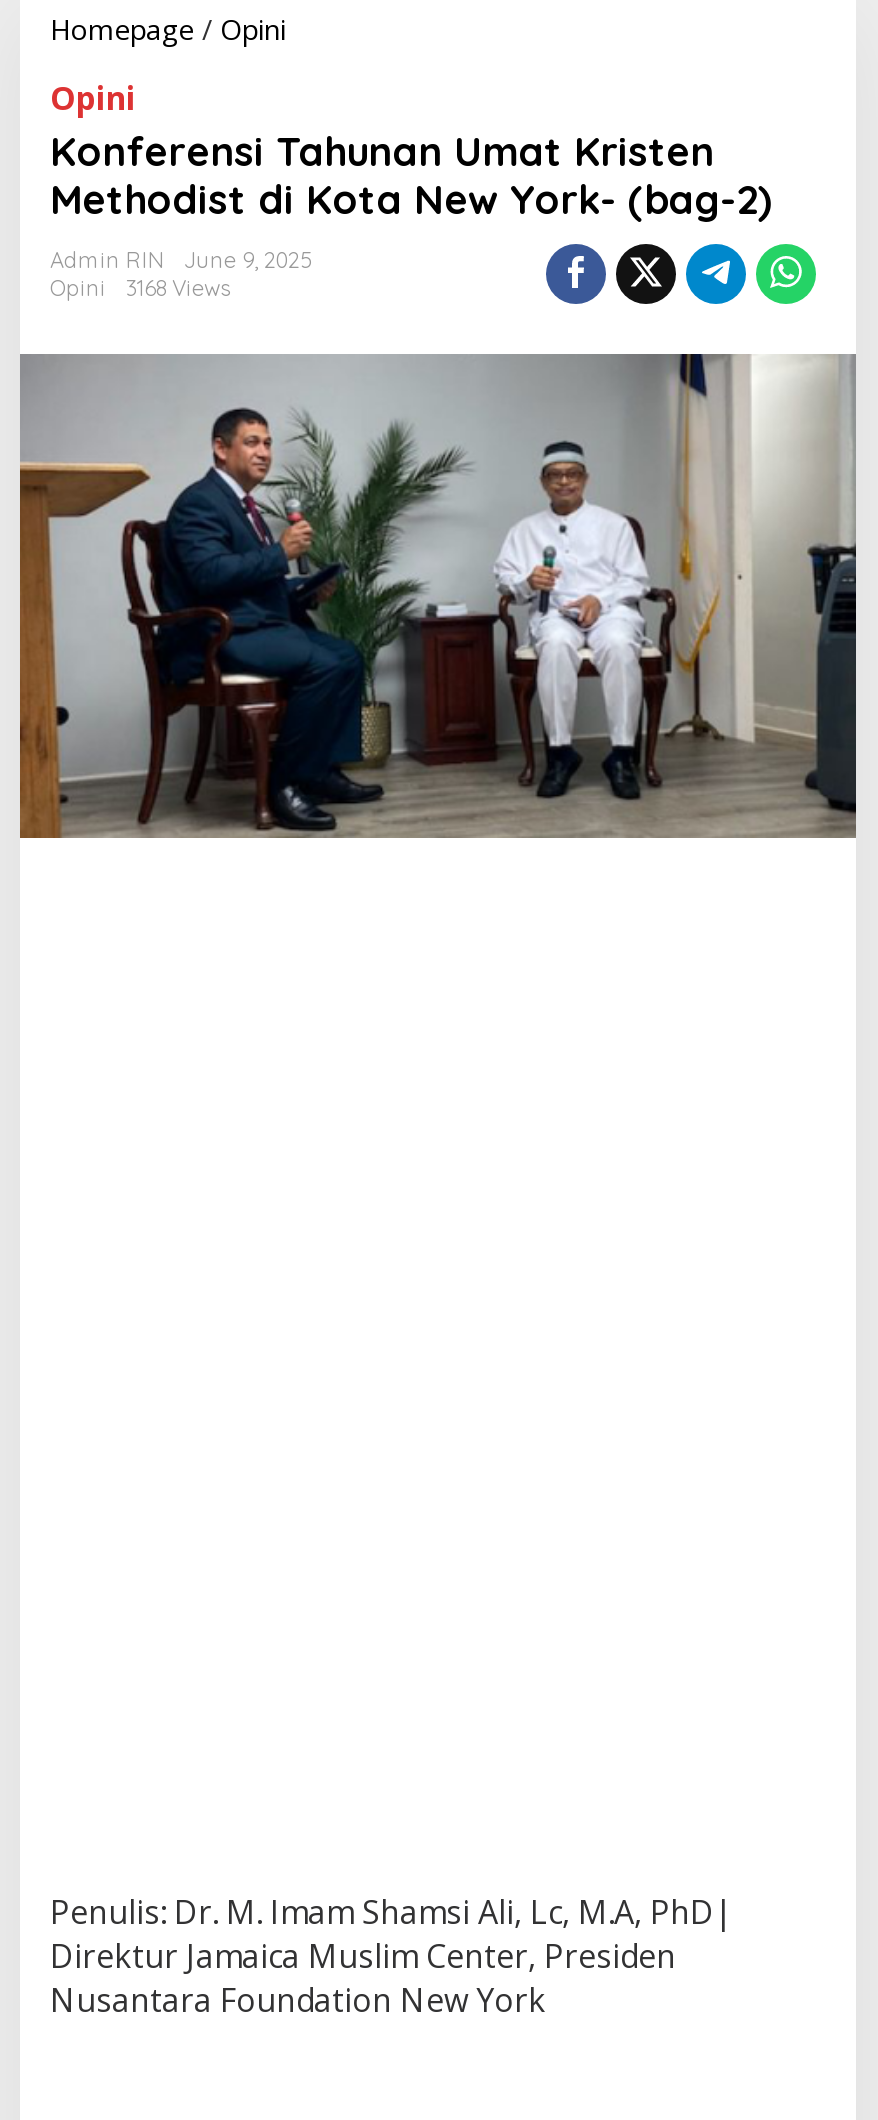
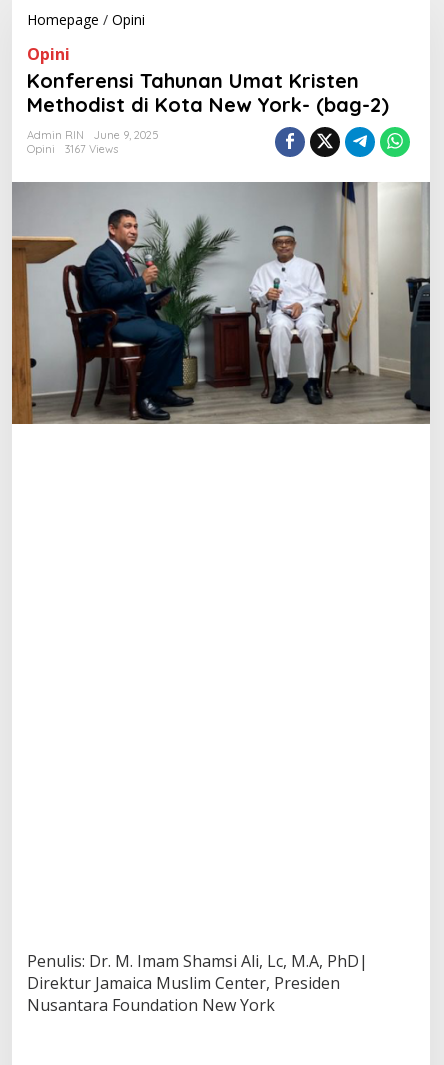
[126,273,230,301] 3168 Views -> [65,141,118,155] 3167 Views

